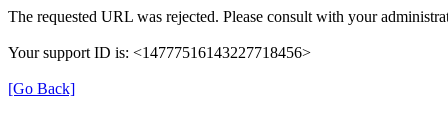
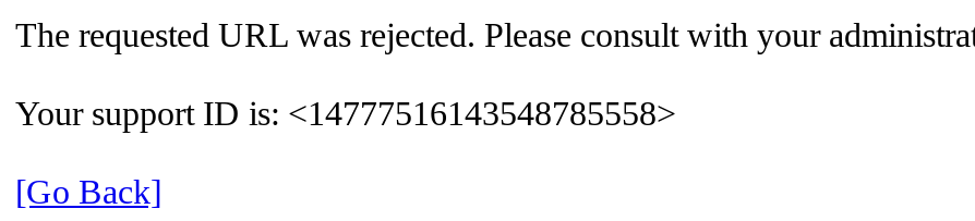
[8,44,311,61] Your support ID is: <14777516143227718456> -> [15,95,676,132] Your support ID is: <14777516143548785558>

